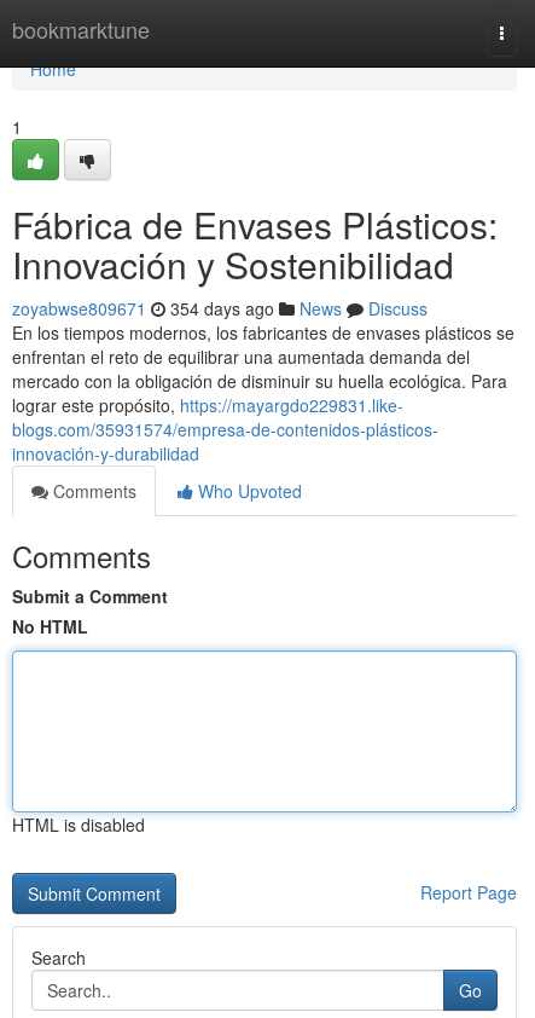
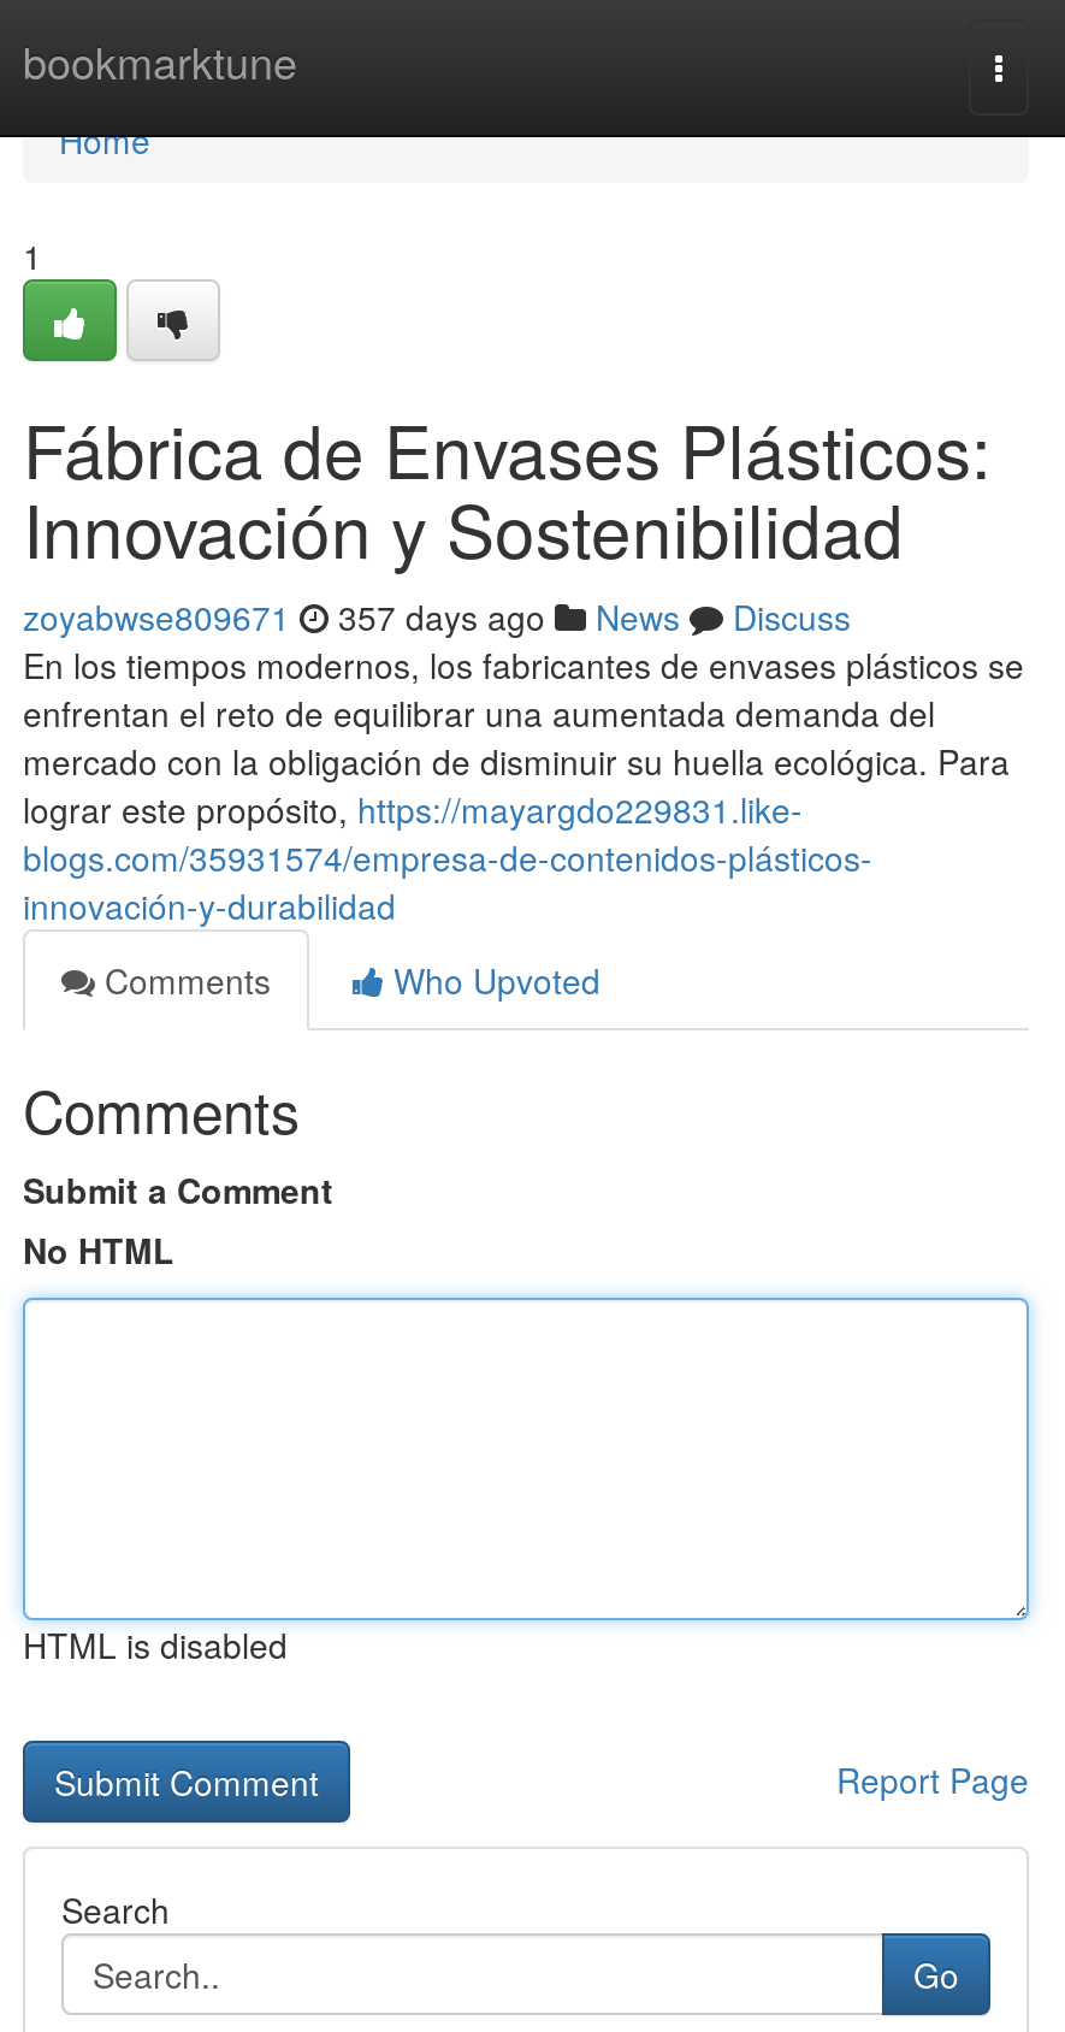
[12,296,428,320] zoyabwse809671 354 days ago News Discuss -> [23,592,851,640] zoyabwse809671 357 days ago News Discuss

